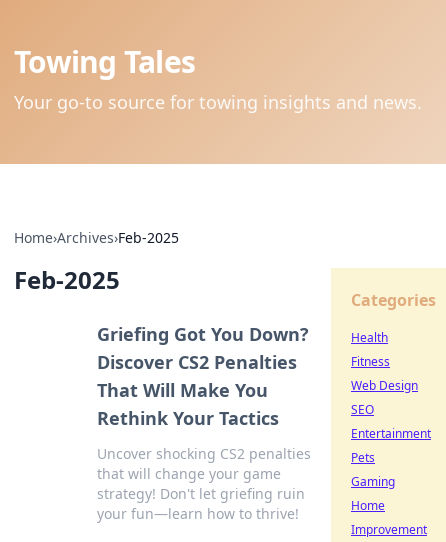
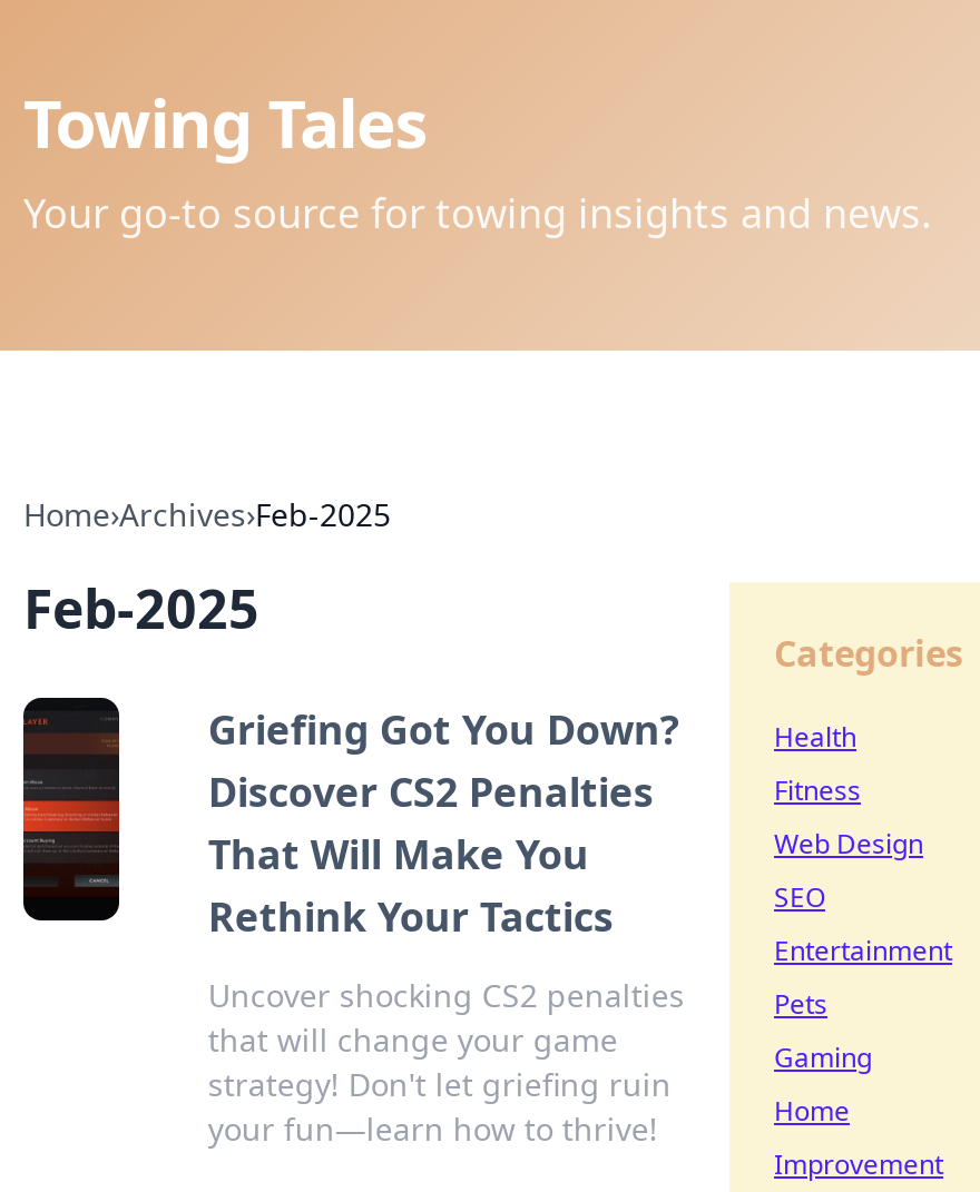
none -> [21,696,121,923] [image]

